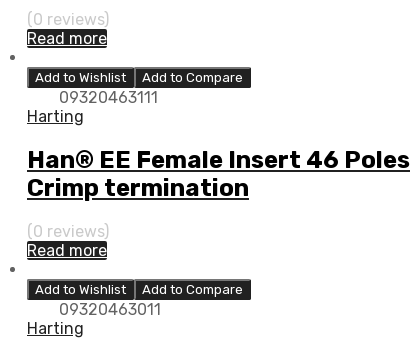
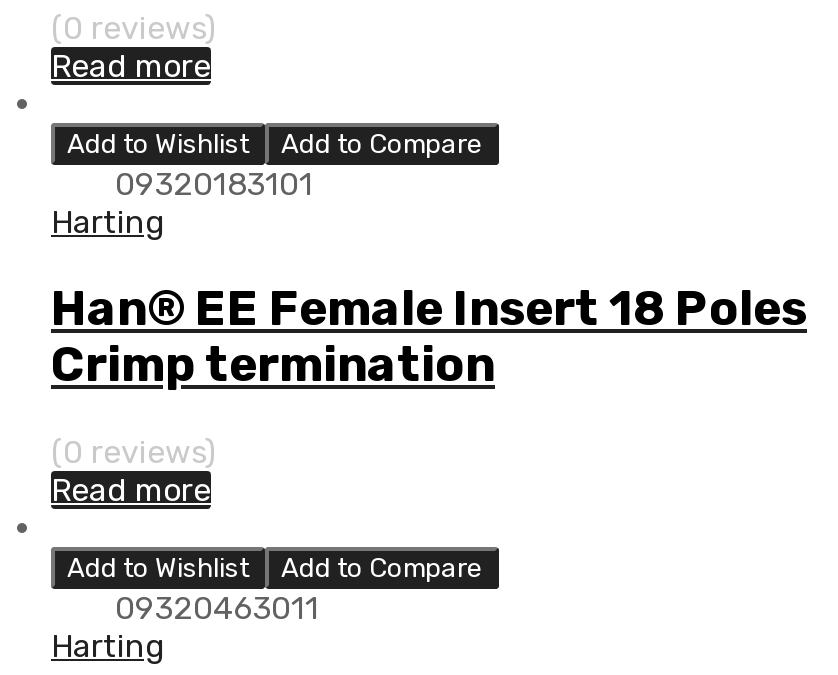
[59,88,158,107] 09320463111 -> [115,165,313,203] 09320183101
[27,146,410,174] Han® EE Female Insert 46 Poles -> [51,281,807,337] Han® EE Female Insert 18 Poles

